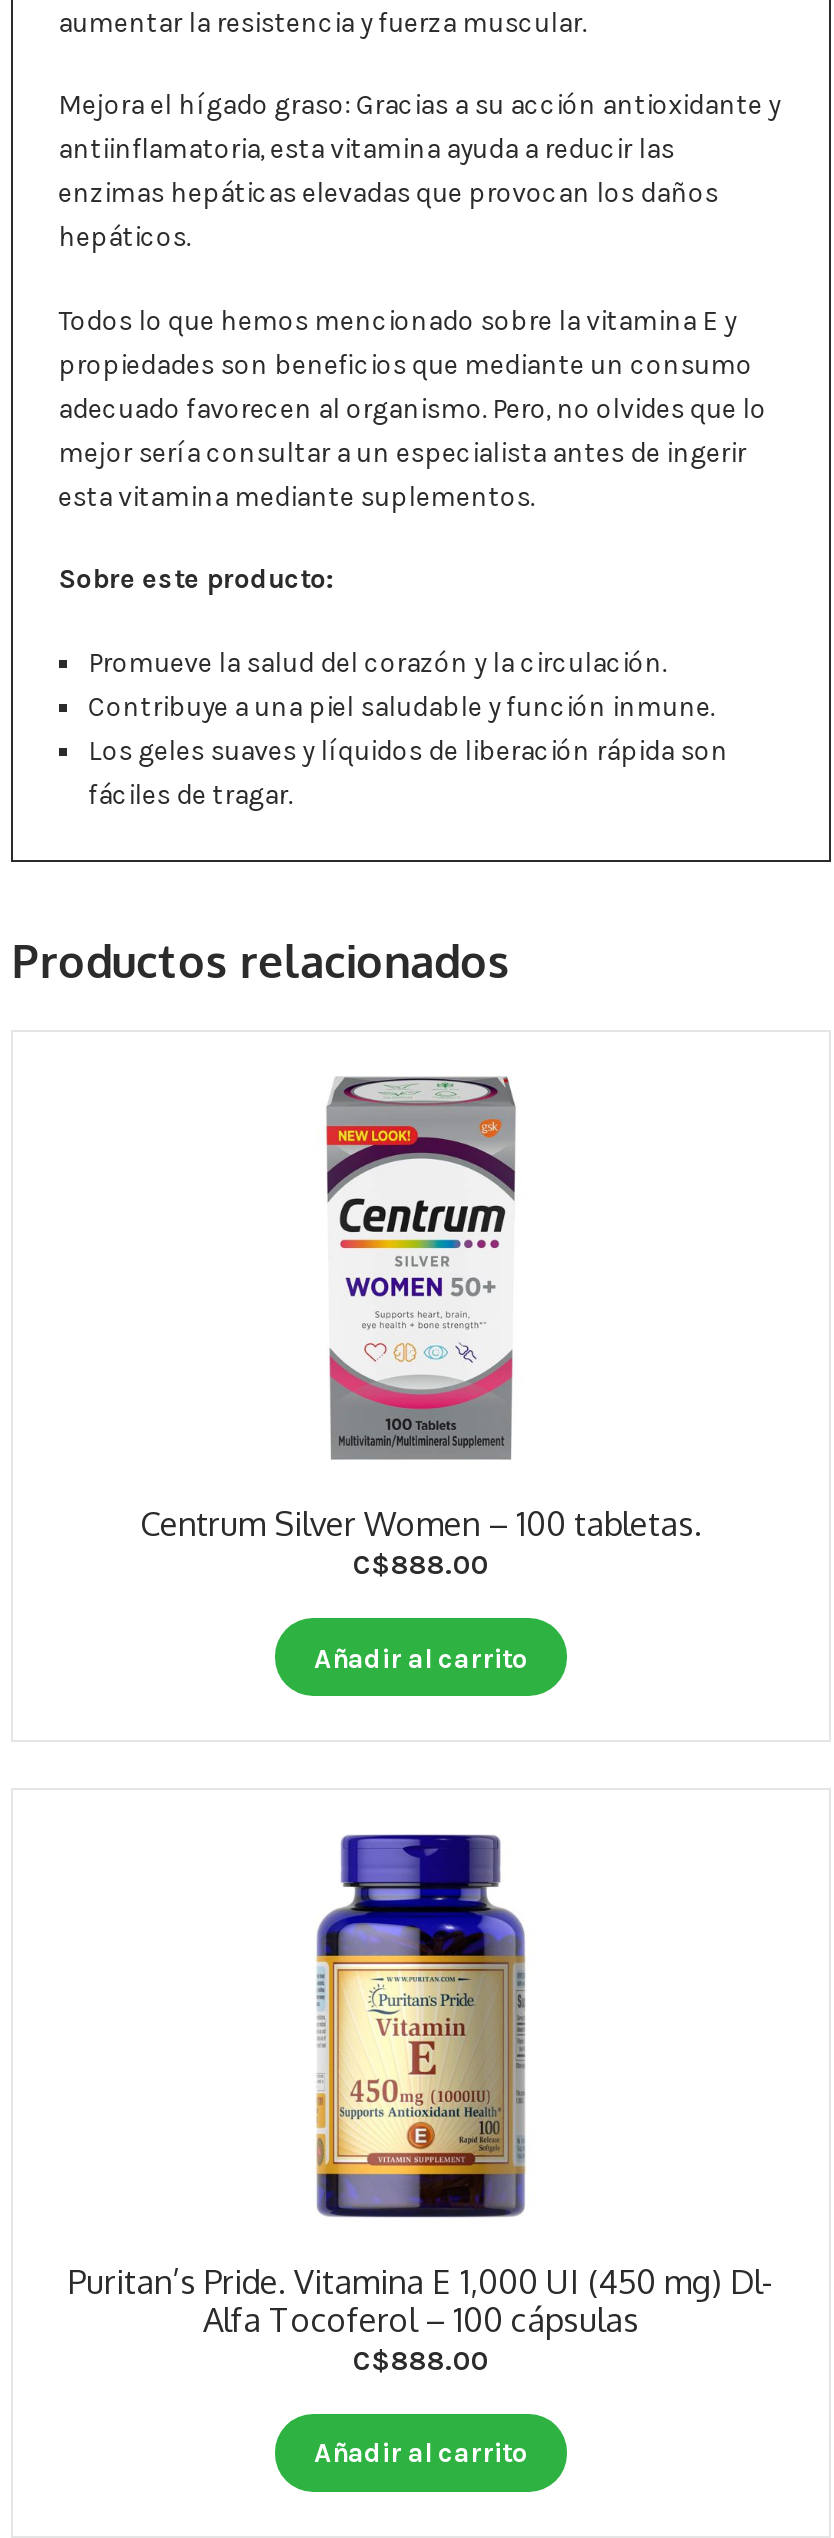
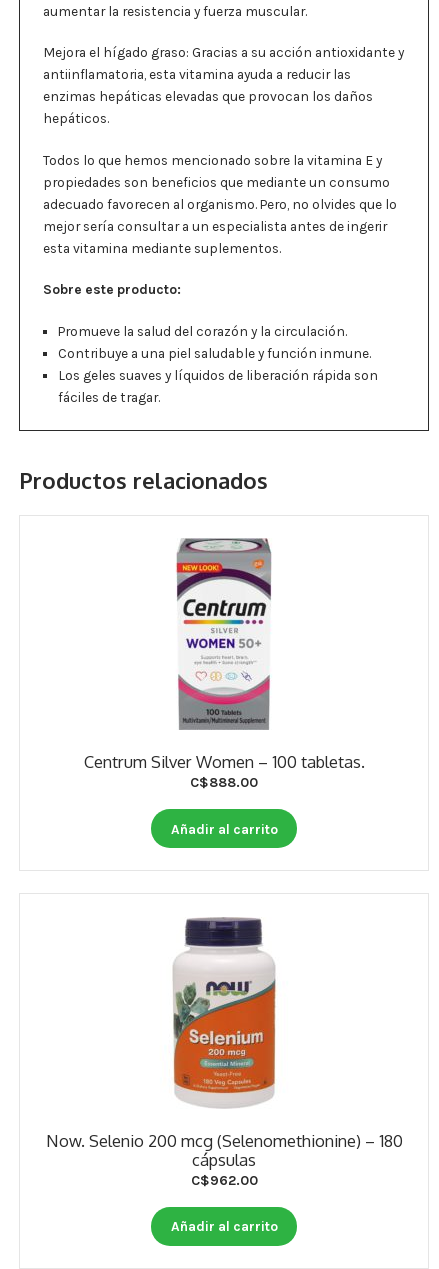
[68,1834,774,2376] [image] | Puritan’s Pride. Vitamina E 1,000 UI (450 mg) Dl- | Alfa Tocoferol – 100 cápsulas | C$888.00 -> [45,917,402,1188] [image] | Now. Selenio 200 mcg (Selenomethionine) – 180 | cápsulas | C$962.00

